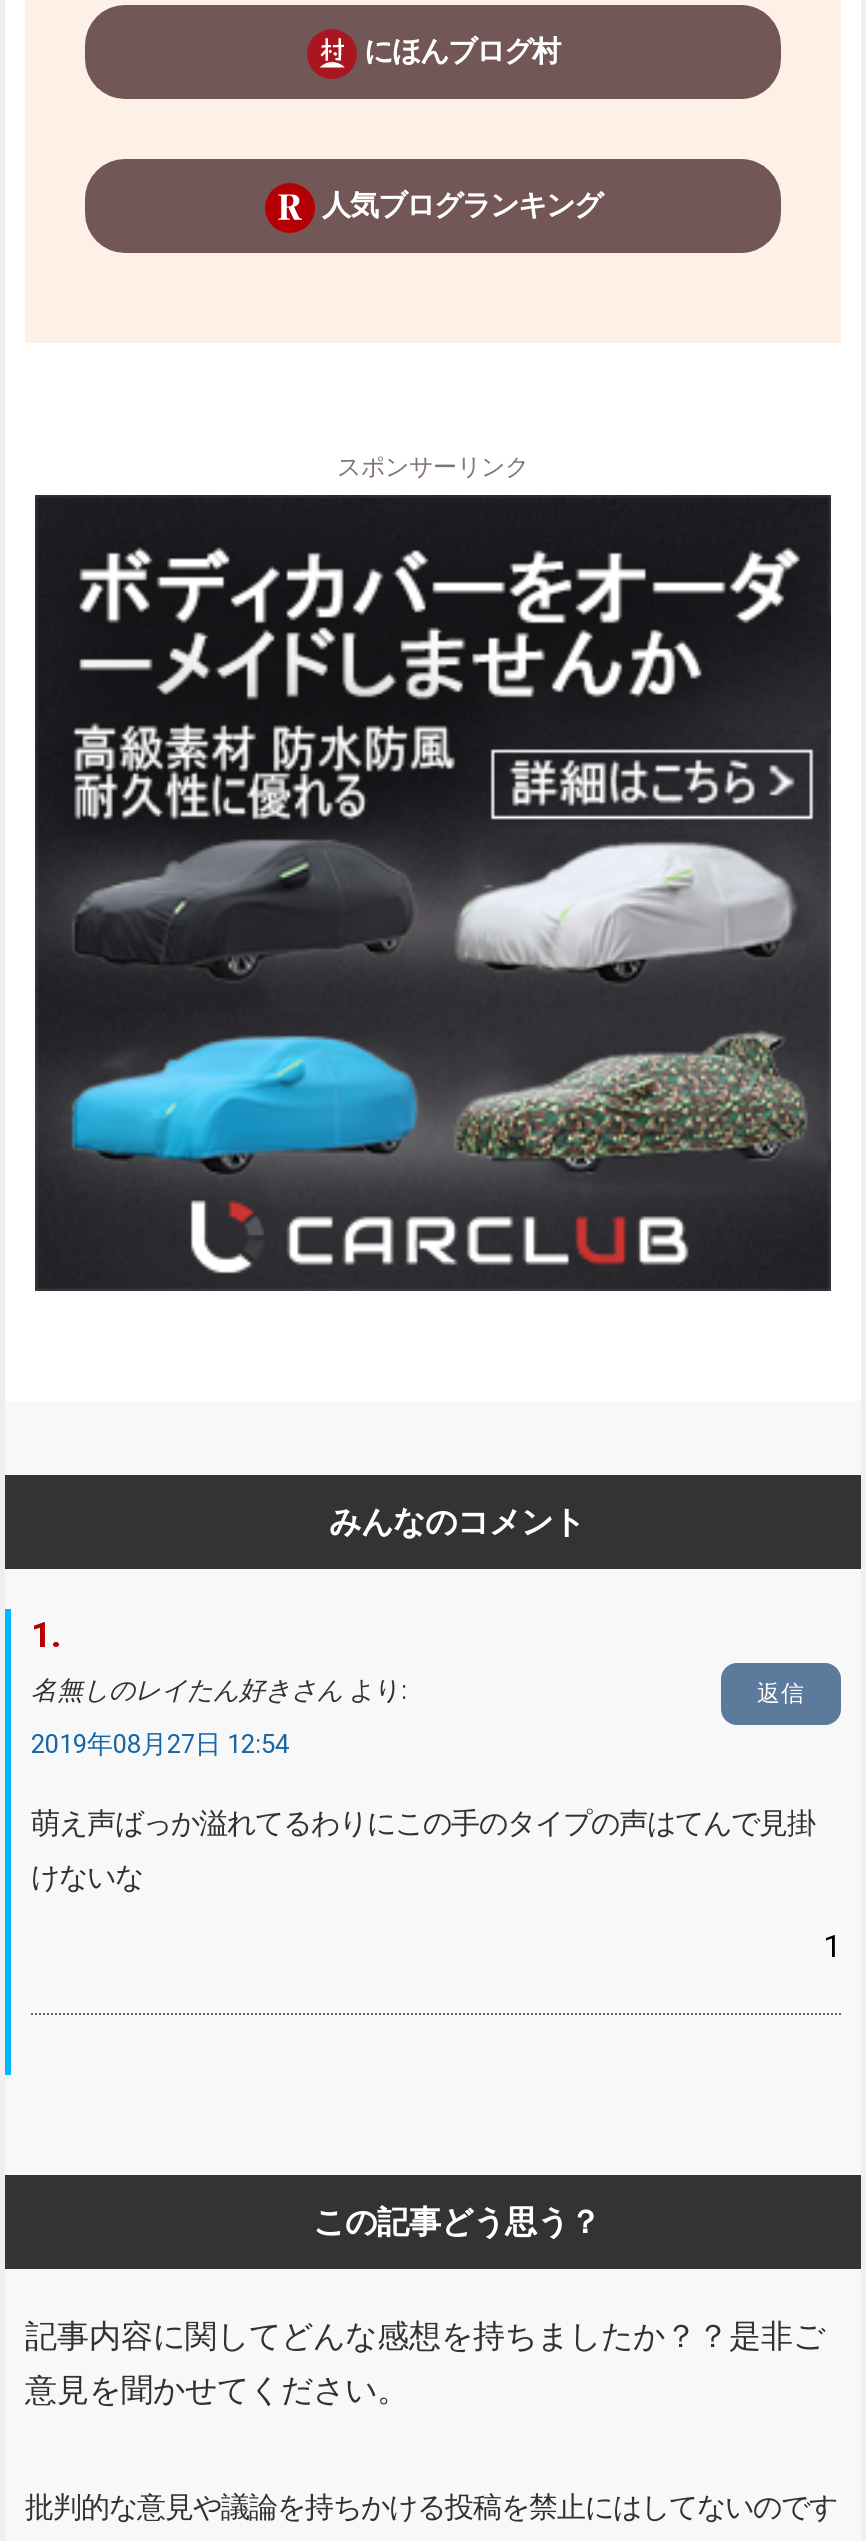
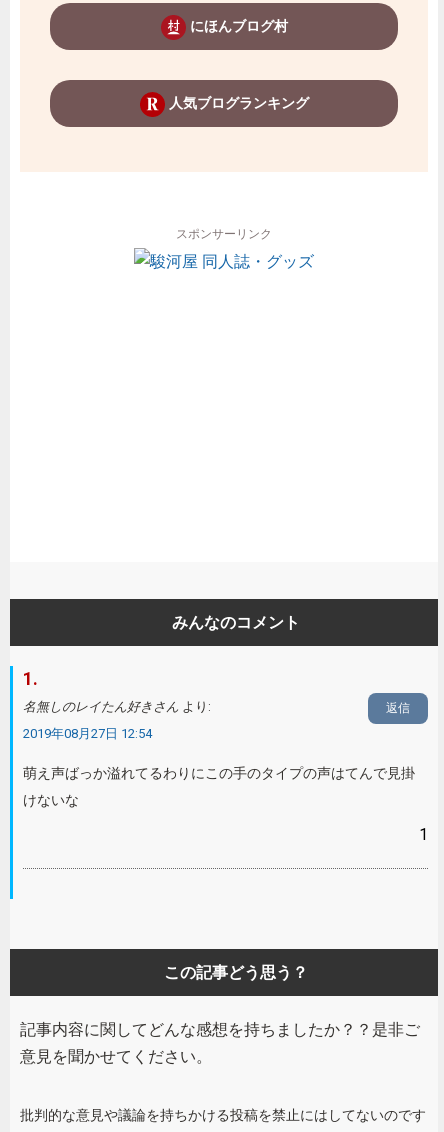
[33,493,833,1291] [image] -> none

